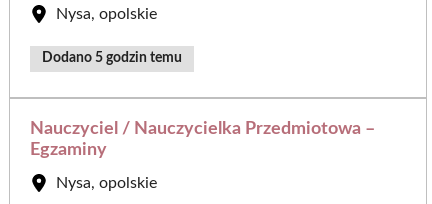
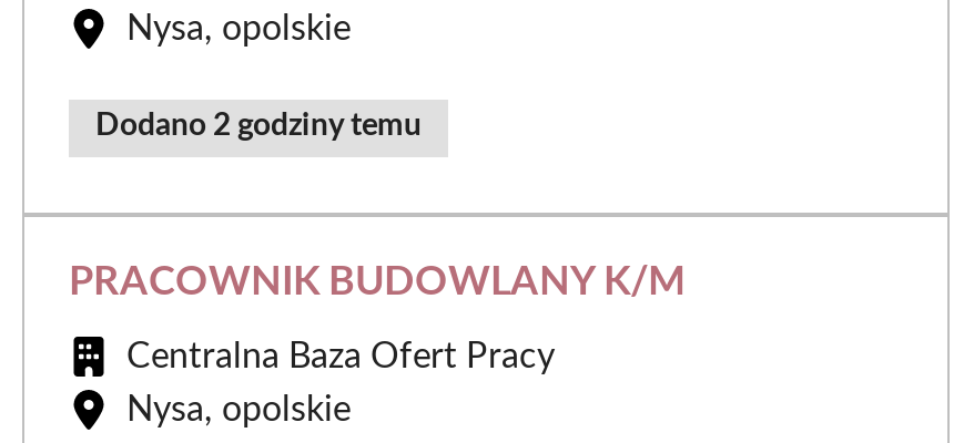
[42,51,182,65] Dodano 5 godzin temu -> [95,111,422,142] Dodano 2 godziny temu
[30,120,375,159] Nauczyciel / Nauczycielka Przedmiotowa – | Egzaminy -> [69,264,686,374] PRACOWNIK BUDOWLANY K/M | Centralna Baza Ofert Pracy

